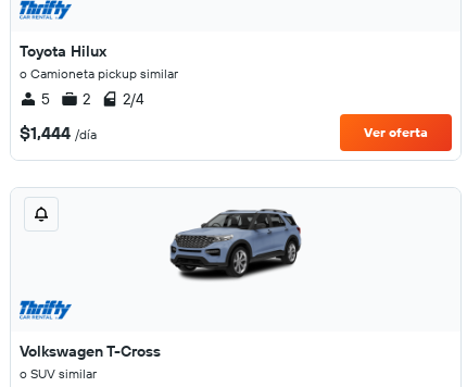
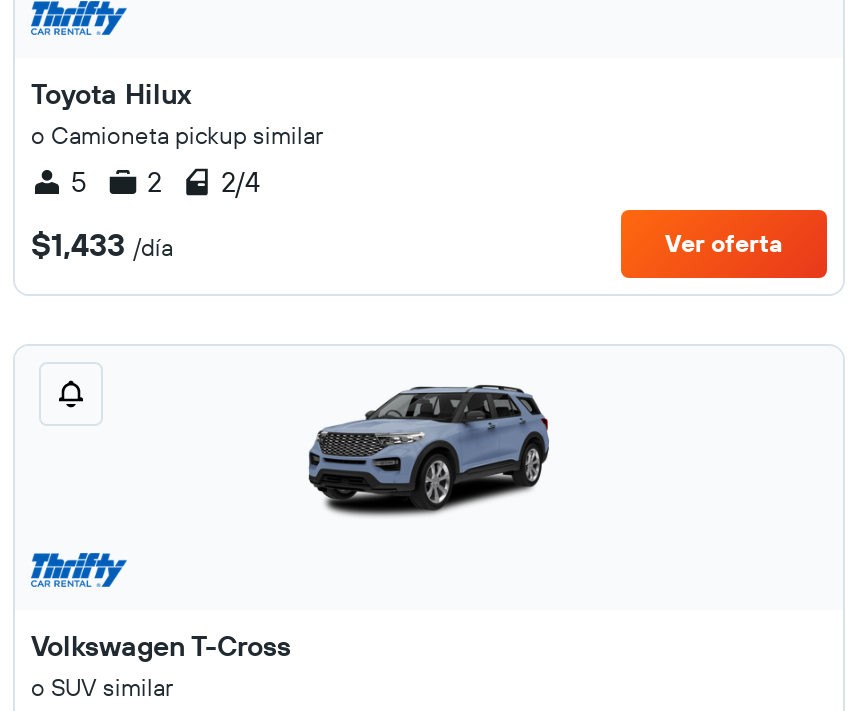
[20,122,97,143] $1,444 /día -> [31,224,173,264] $1,433 /día

